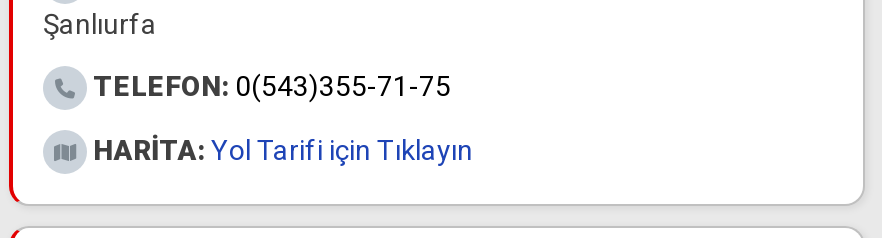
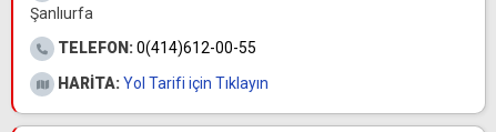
[87,70,451,102] TELEFON: 0(543)355-71-75 -> [54,39,256,57] TELEFON: 0(414)612-00-55

